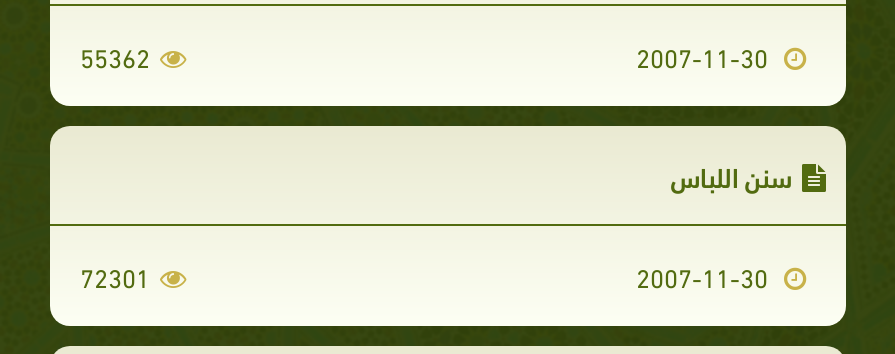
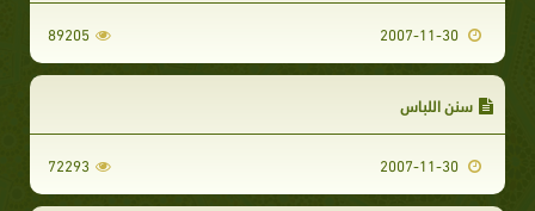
[80,36,150,76] 55362 -> [48,21,90,45] 89205
[80,256,150,296] 72301 -> [48,153,90,176] 72293

